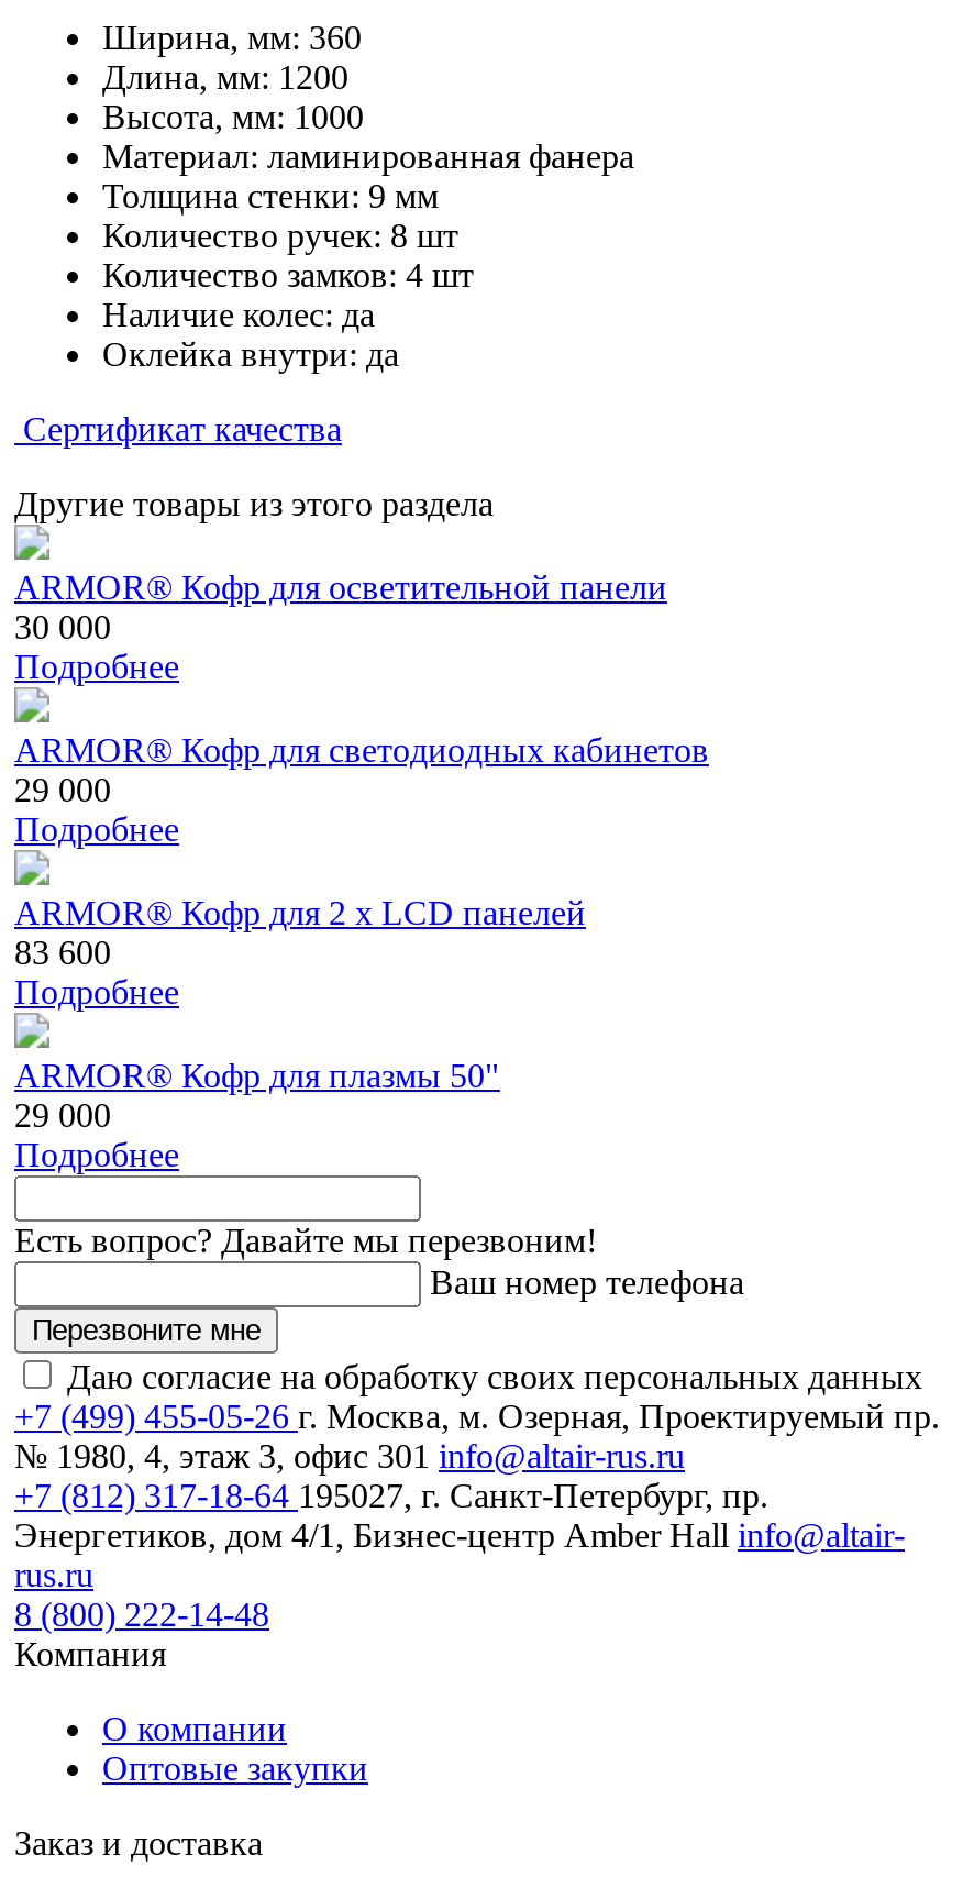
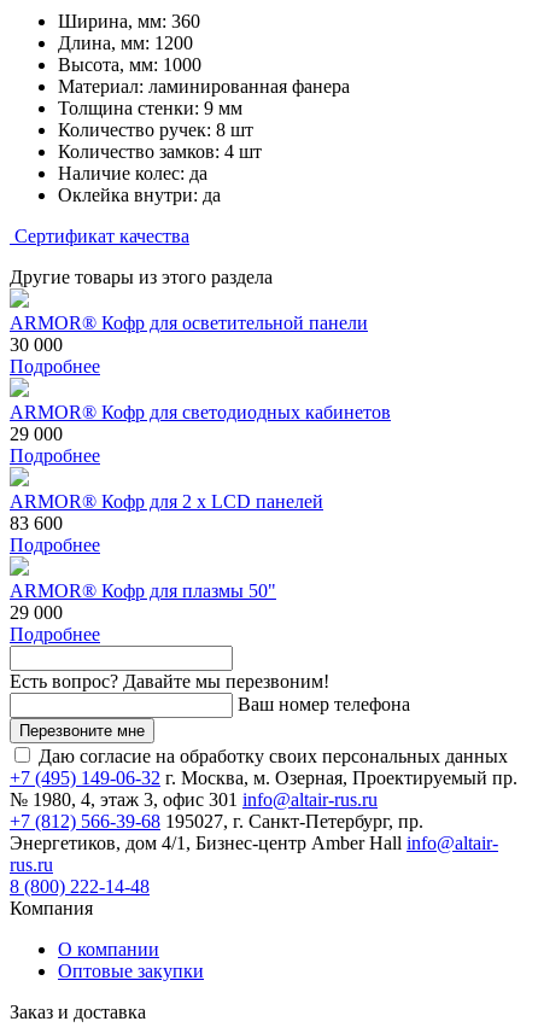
[14,1397,940,1435] +7 (499) 455-05-26 г. Москва, м. Озерная, Проектируемый пр. -> [10,767,517,788] +7 (495) 149-06-32 г. Москва, м. Озерная, Проектируемый пр.
[14,1477,768,1514] +7 (812) 317-18-64 195027, г. Санкт-Петербург, пр. -> [10,811,423,831] +7 (812) 566-39-68 195027, г. Санкт-Петербург, пр.

